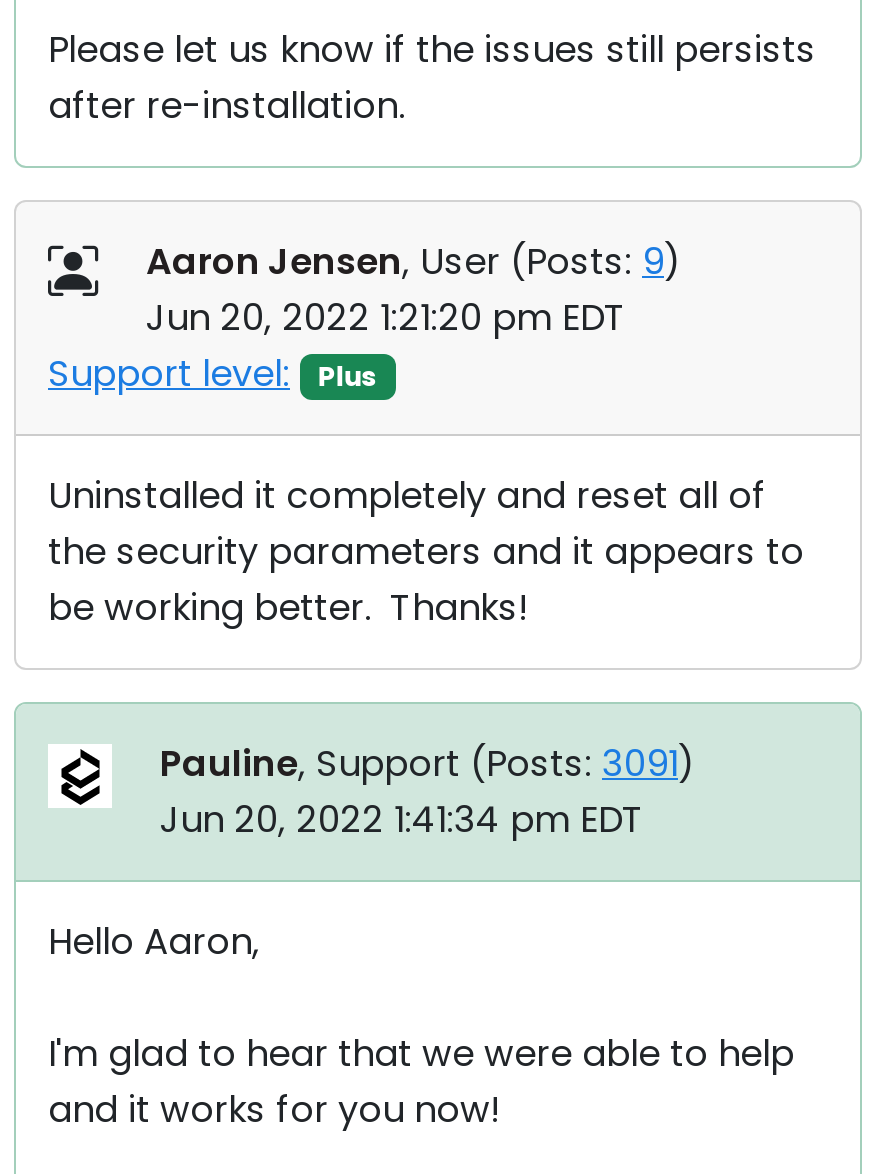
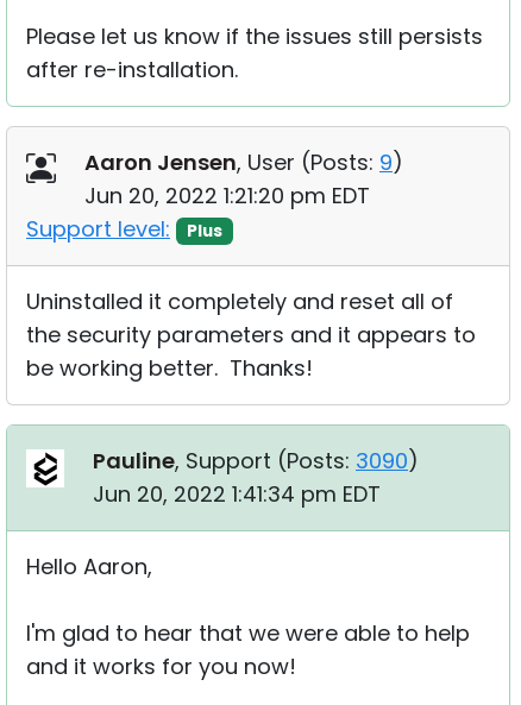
[160,738,696,788] Pauline, Support (Posts: 3091) -> [93,446,419,476] Pauline, Support (Posts: 3090)

